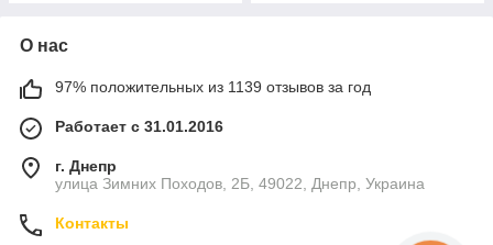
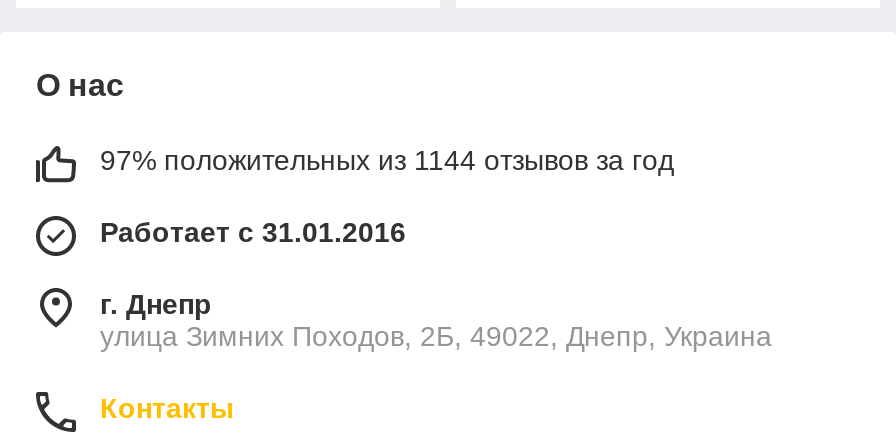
[55,78,371,95] 97% положительных из 1139 отзывов за год -> [100,144,674,176] 97% положительных из 1144 отзывов за год

